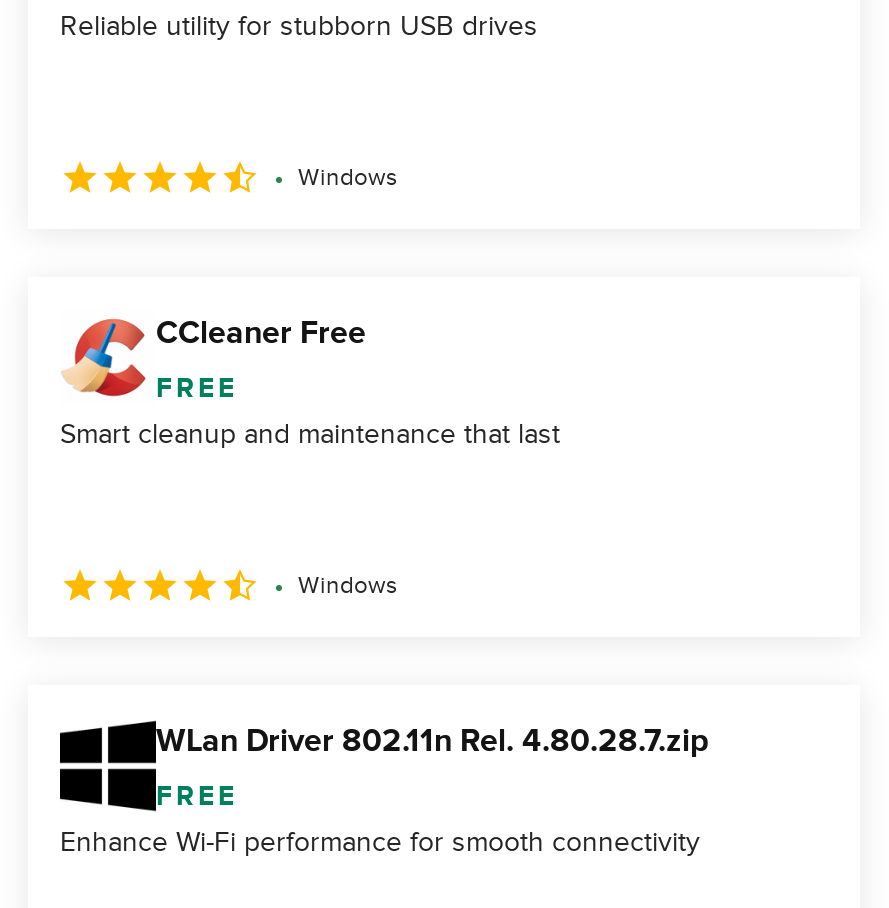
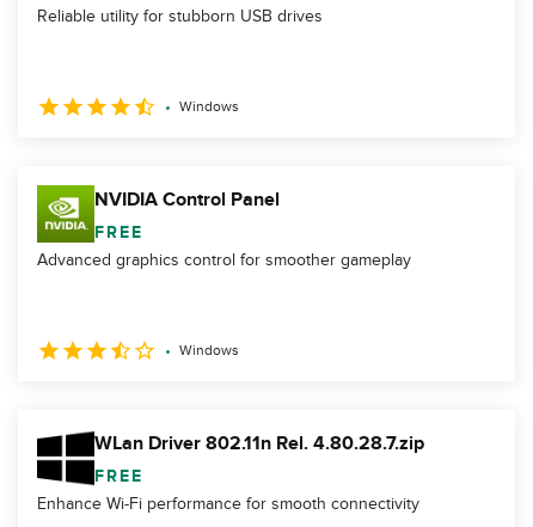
[60,309,366,403] [image] | CCleaner Free -> [36,184,280,241] [image] | NVIDIA Control Panel
[60,417,560,451] Smart cleanup and maintenance that last -> [37,250,411,270] Advanced graphics control for smoother gameplay

